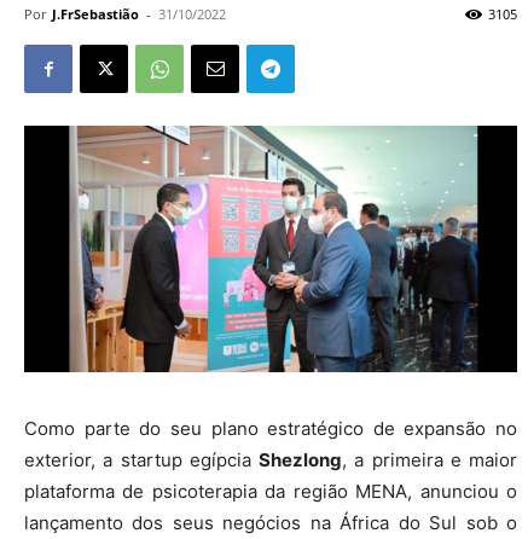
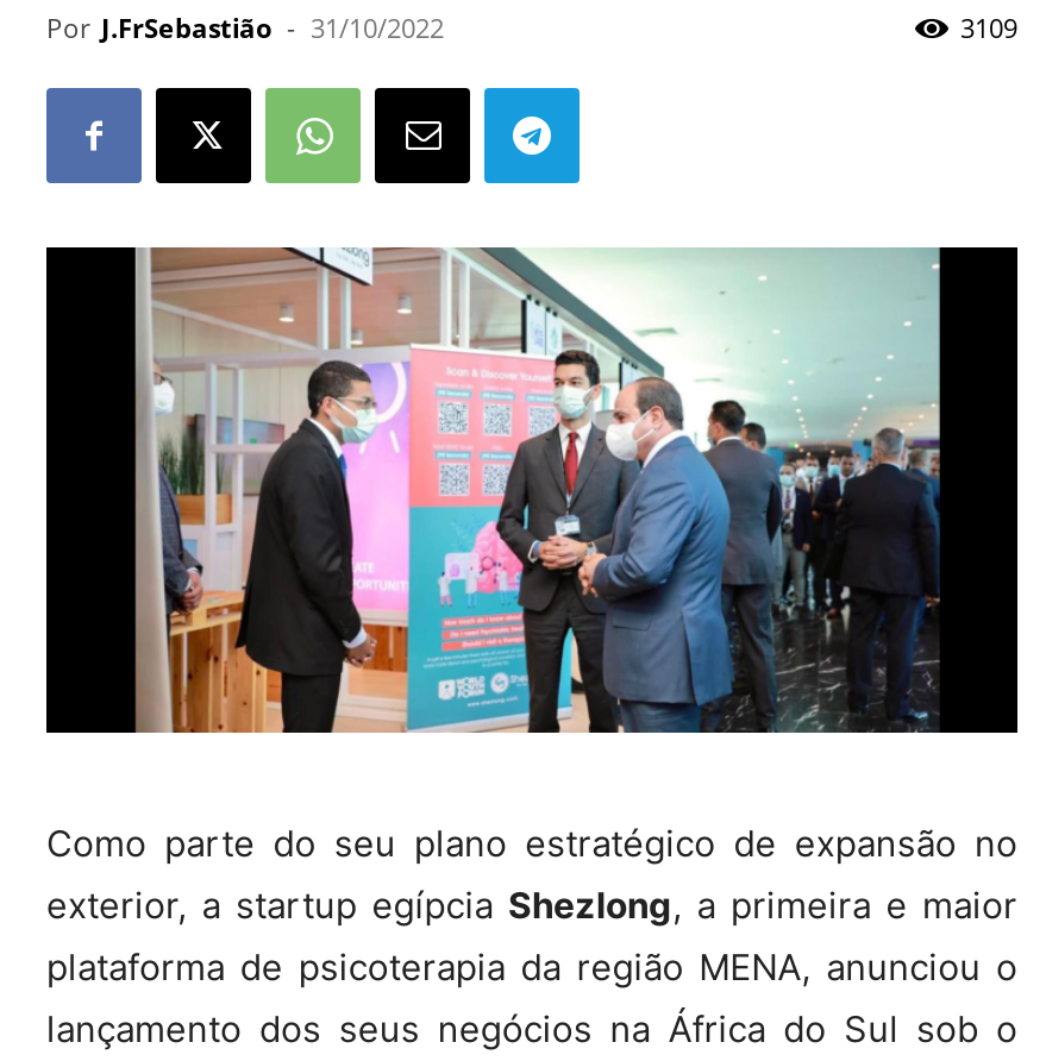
[488,5,517,23] 3105 -> [960,10,1017,45] 3109

